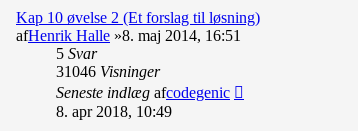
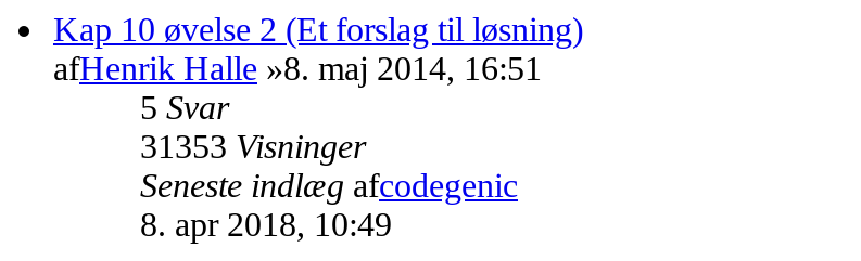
[56,63,160,80] 31046 Visninger -> [140,129,366,165] 31353 Visninger

